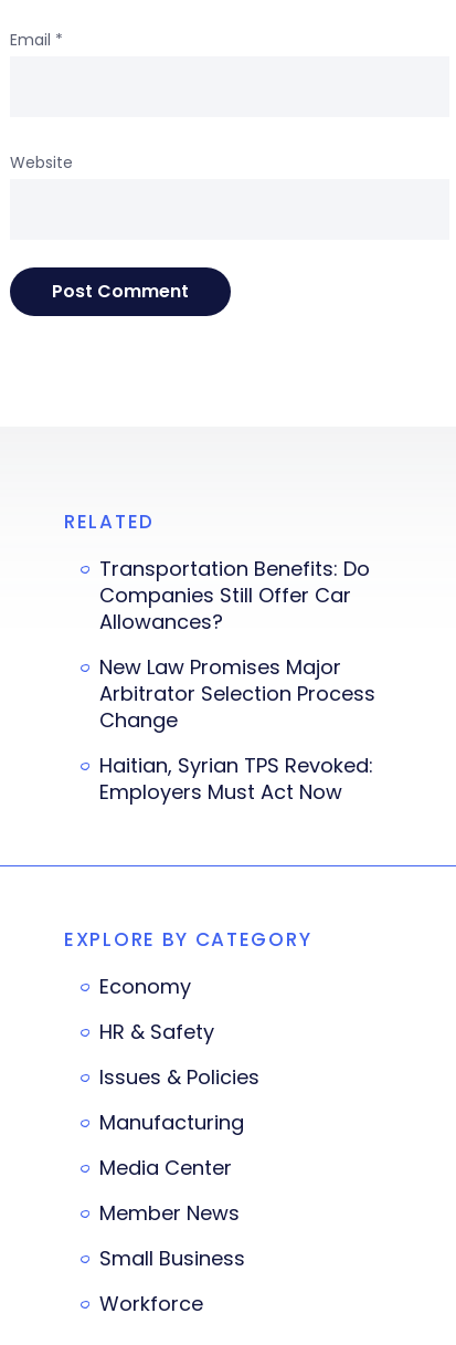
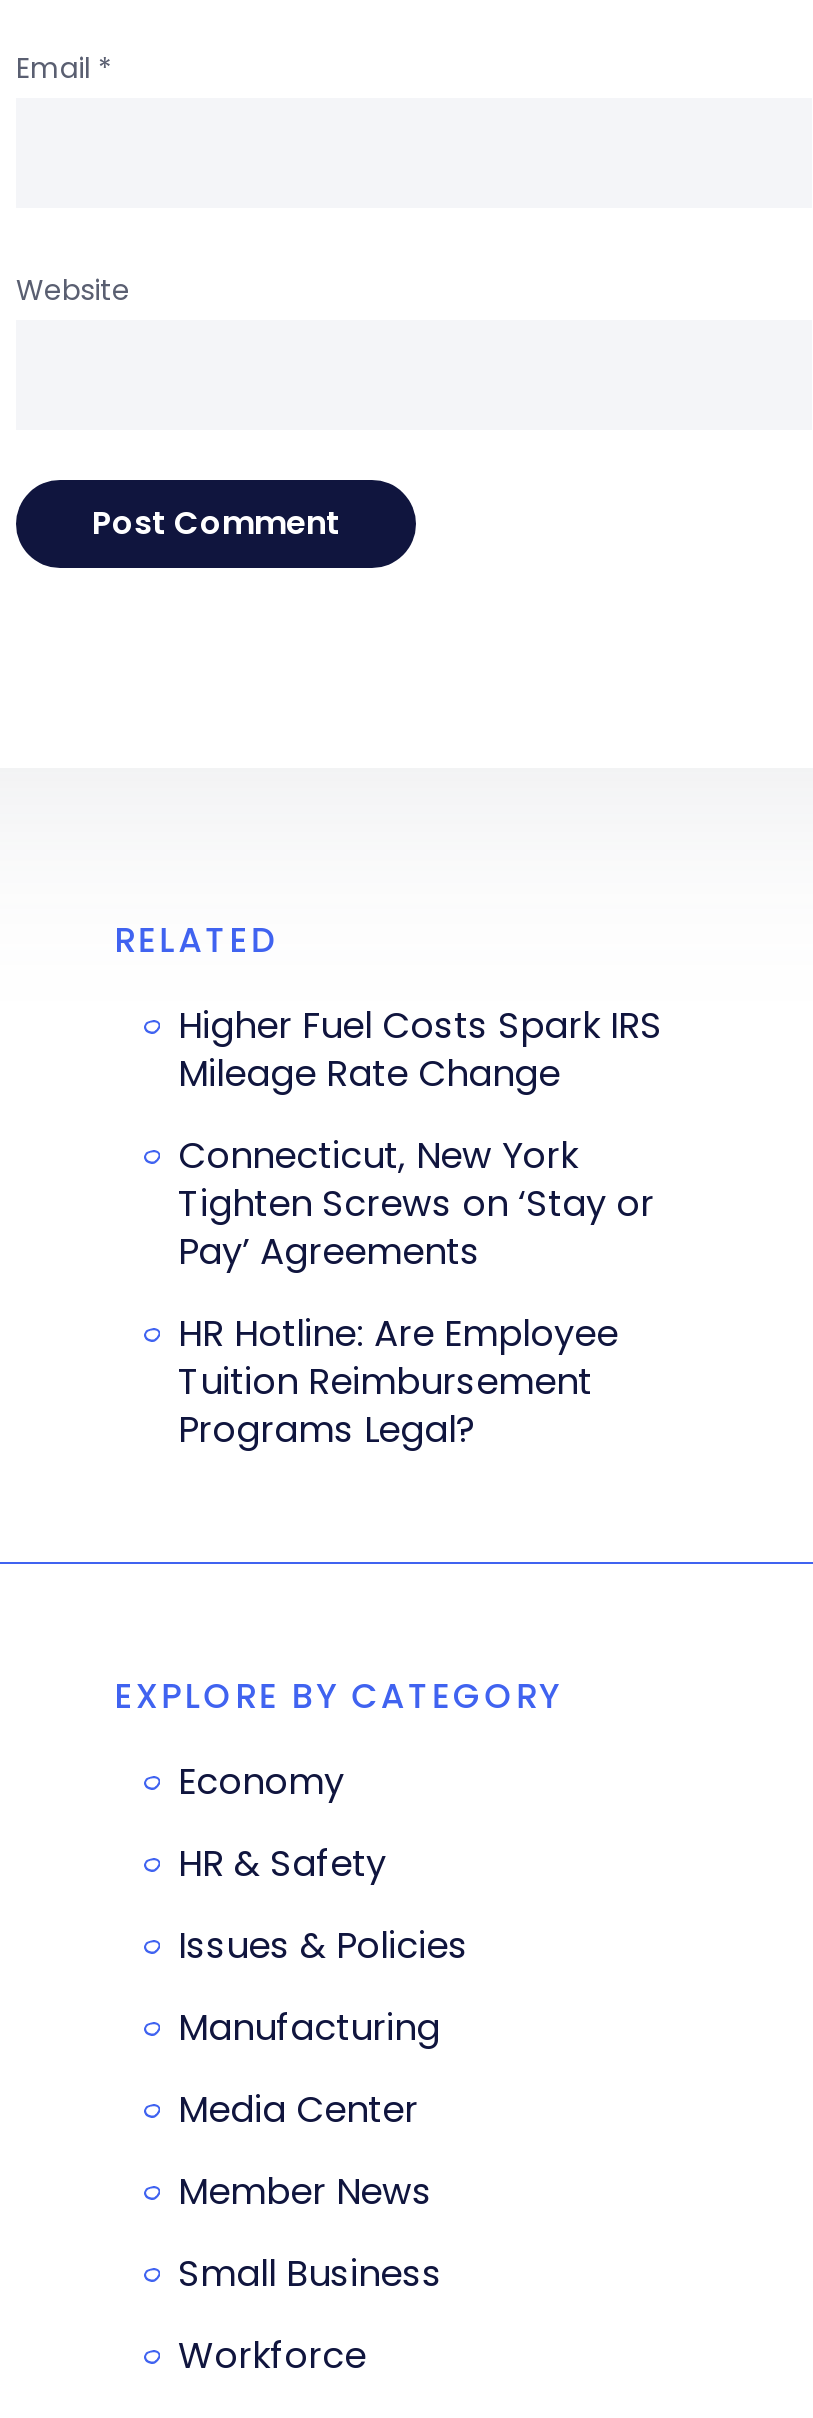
[99,555,370,635] Transportation Benefits: Do | Companies Still Offer Car | Allowances? -> [178,1000,662,1098] Higher Fuel Costs Spark IRS | Mileage Rate Change
[99,653,375,734] New Law Promises Major | Arbitrator Selection Process | Change -> [178,1130,654,1276] Connecticut, New York | Tighten Screws on ‘Stay or | Pay’ Agreements
[99,752,373,806] Haitian, Syrian TPS Revoked: | Employers Must Act Now -> [178,1308,618,1454] HR Hotline: Are Employee | Tuition Reimbursement | Programs Legal?

